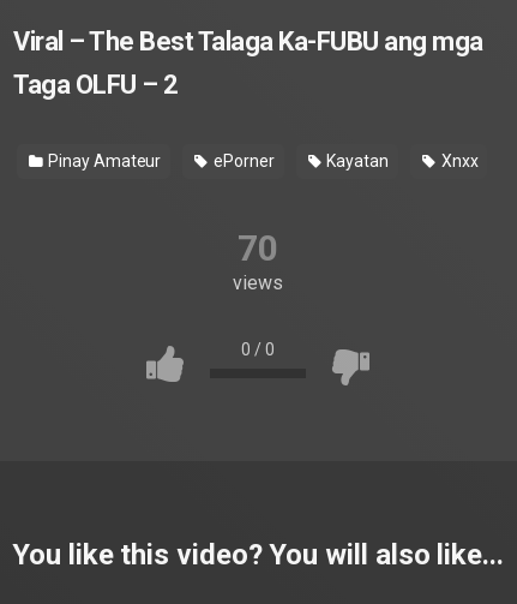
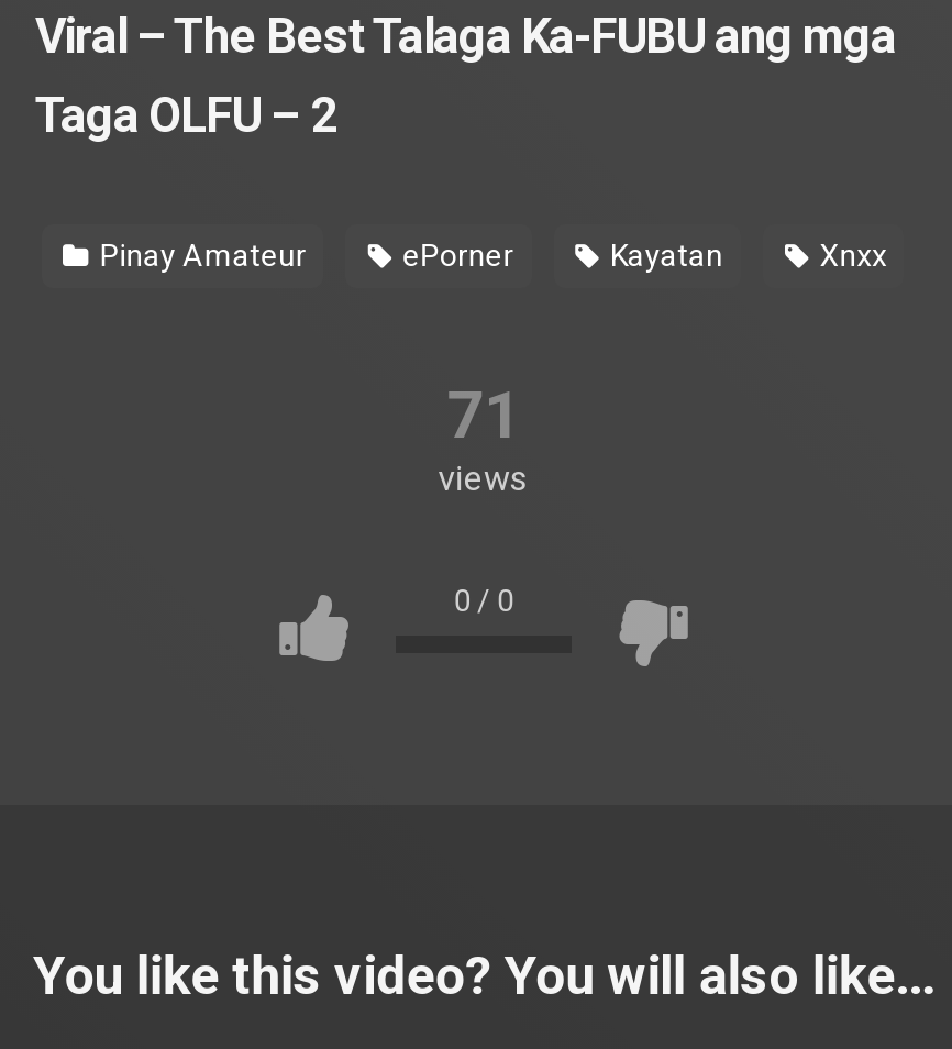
[238,227,278,269] 70 -> [447,376,521,453] 71

